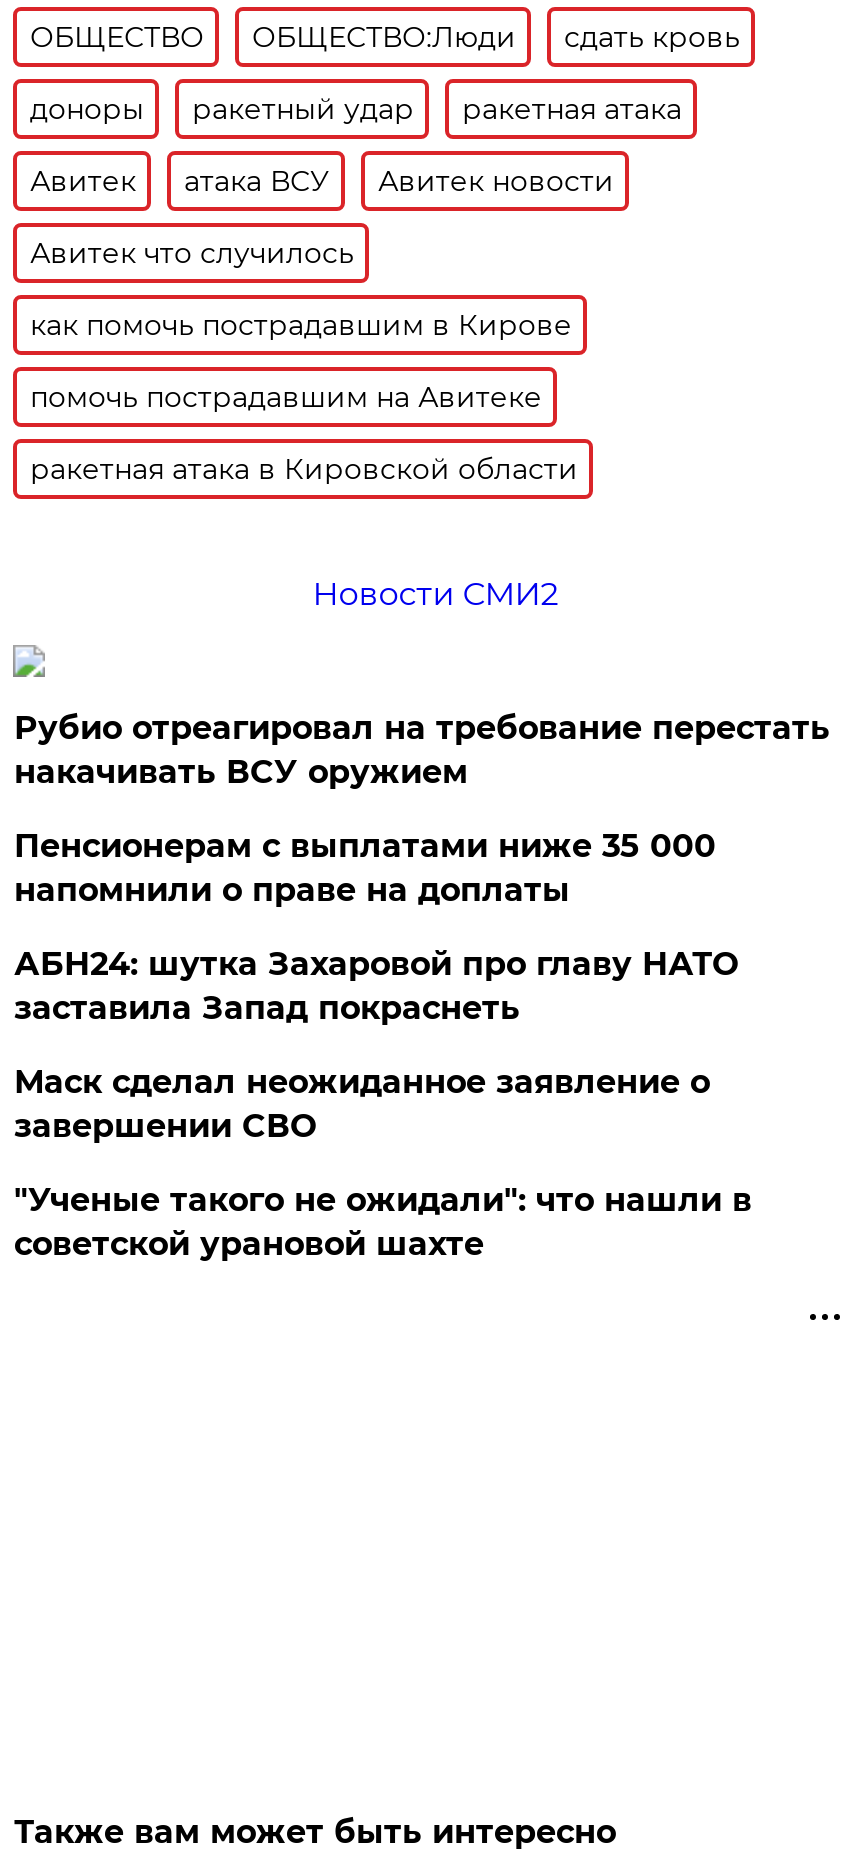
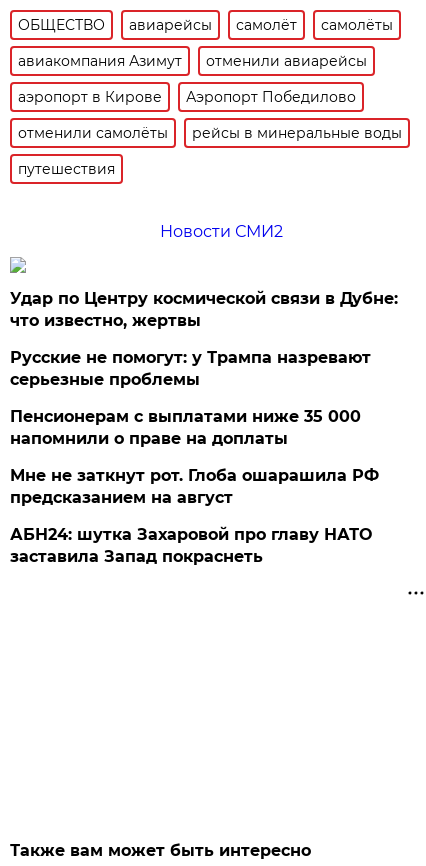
[30,19,740,487] ОБЩЕСТВО:Люди | сдать кровь | доноры | ракетный удар | ракетная атака | Авитек | атака ВСУ | Авитек новости | Авитек что случилось | как помочь пострадавшим в Кирове | помочь пострадавшим на Авитеке | ракетная атака в Кировской области -> [18,16,402,178] авиарейсы | самолёт | самолёты | авиакомпания Азимут | отменили авиарейсы | аэропорт в Кирове | Аэропорт Победилово | отменили самолёты | рейсы в минеральные воды | путешествия
[14,709,830,791] Рубио отреагировал на требование перестать | накачивать ВСУ оружием -> [10,289,398,389] Удар по Центру космической связи в Дубне: | что известно, жертвы | Русские не помогут: у Трампа назревают | серьезные проблемы
none -> [10,466,379,507] Мне не заткнут рот. Глоба ошарашила РФ | предсказанием на август
moved [14,945,738,1027] -> [10,525,372,566]: АБН24: шутка Захаровой про главу НАТО | заставила Запад покраснеть
[14,1063,752,1263] Маск сделал неожиданное заявление о | завершении СВО | "Ученые такого не ожидали": что нашли в | советской урановой шахте -> none

